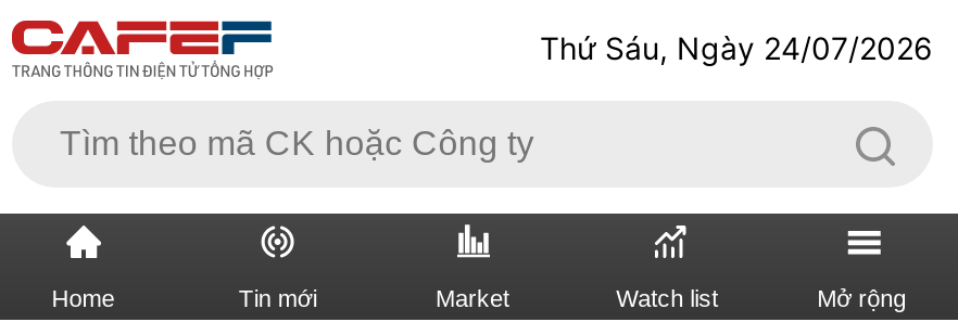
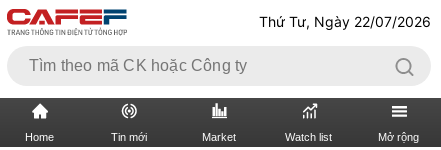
[540,29,933,66] Thứ Sáu, Ngày 24/07/2026 -> [259,13,431,30] Thứ Tư, Ngày 22/07/2026

